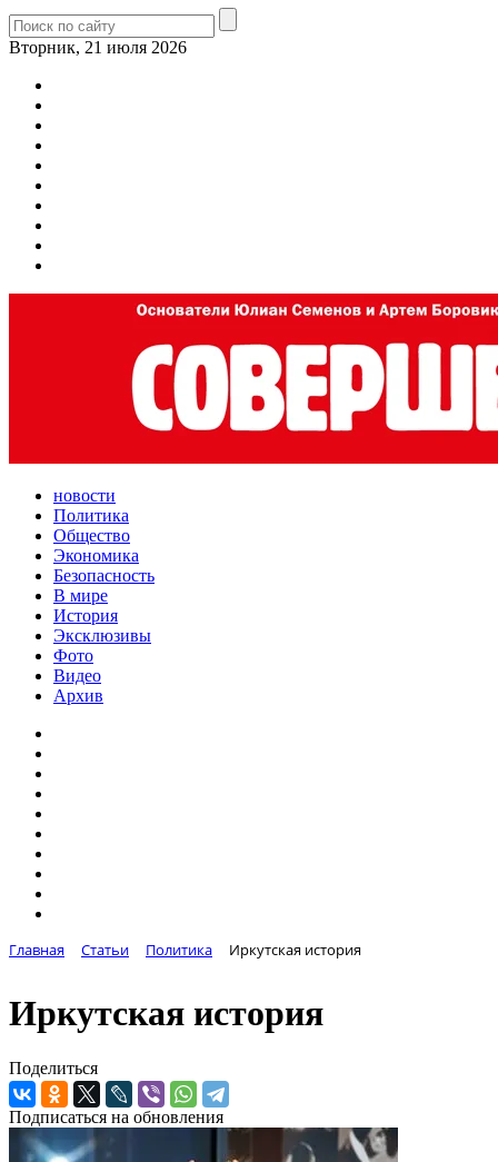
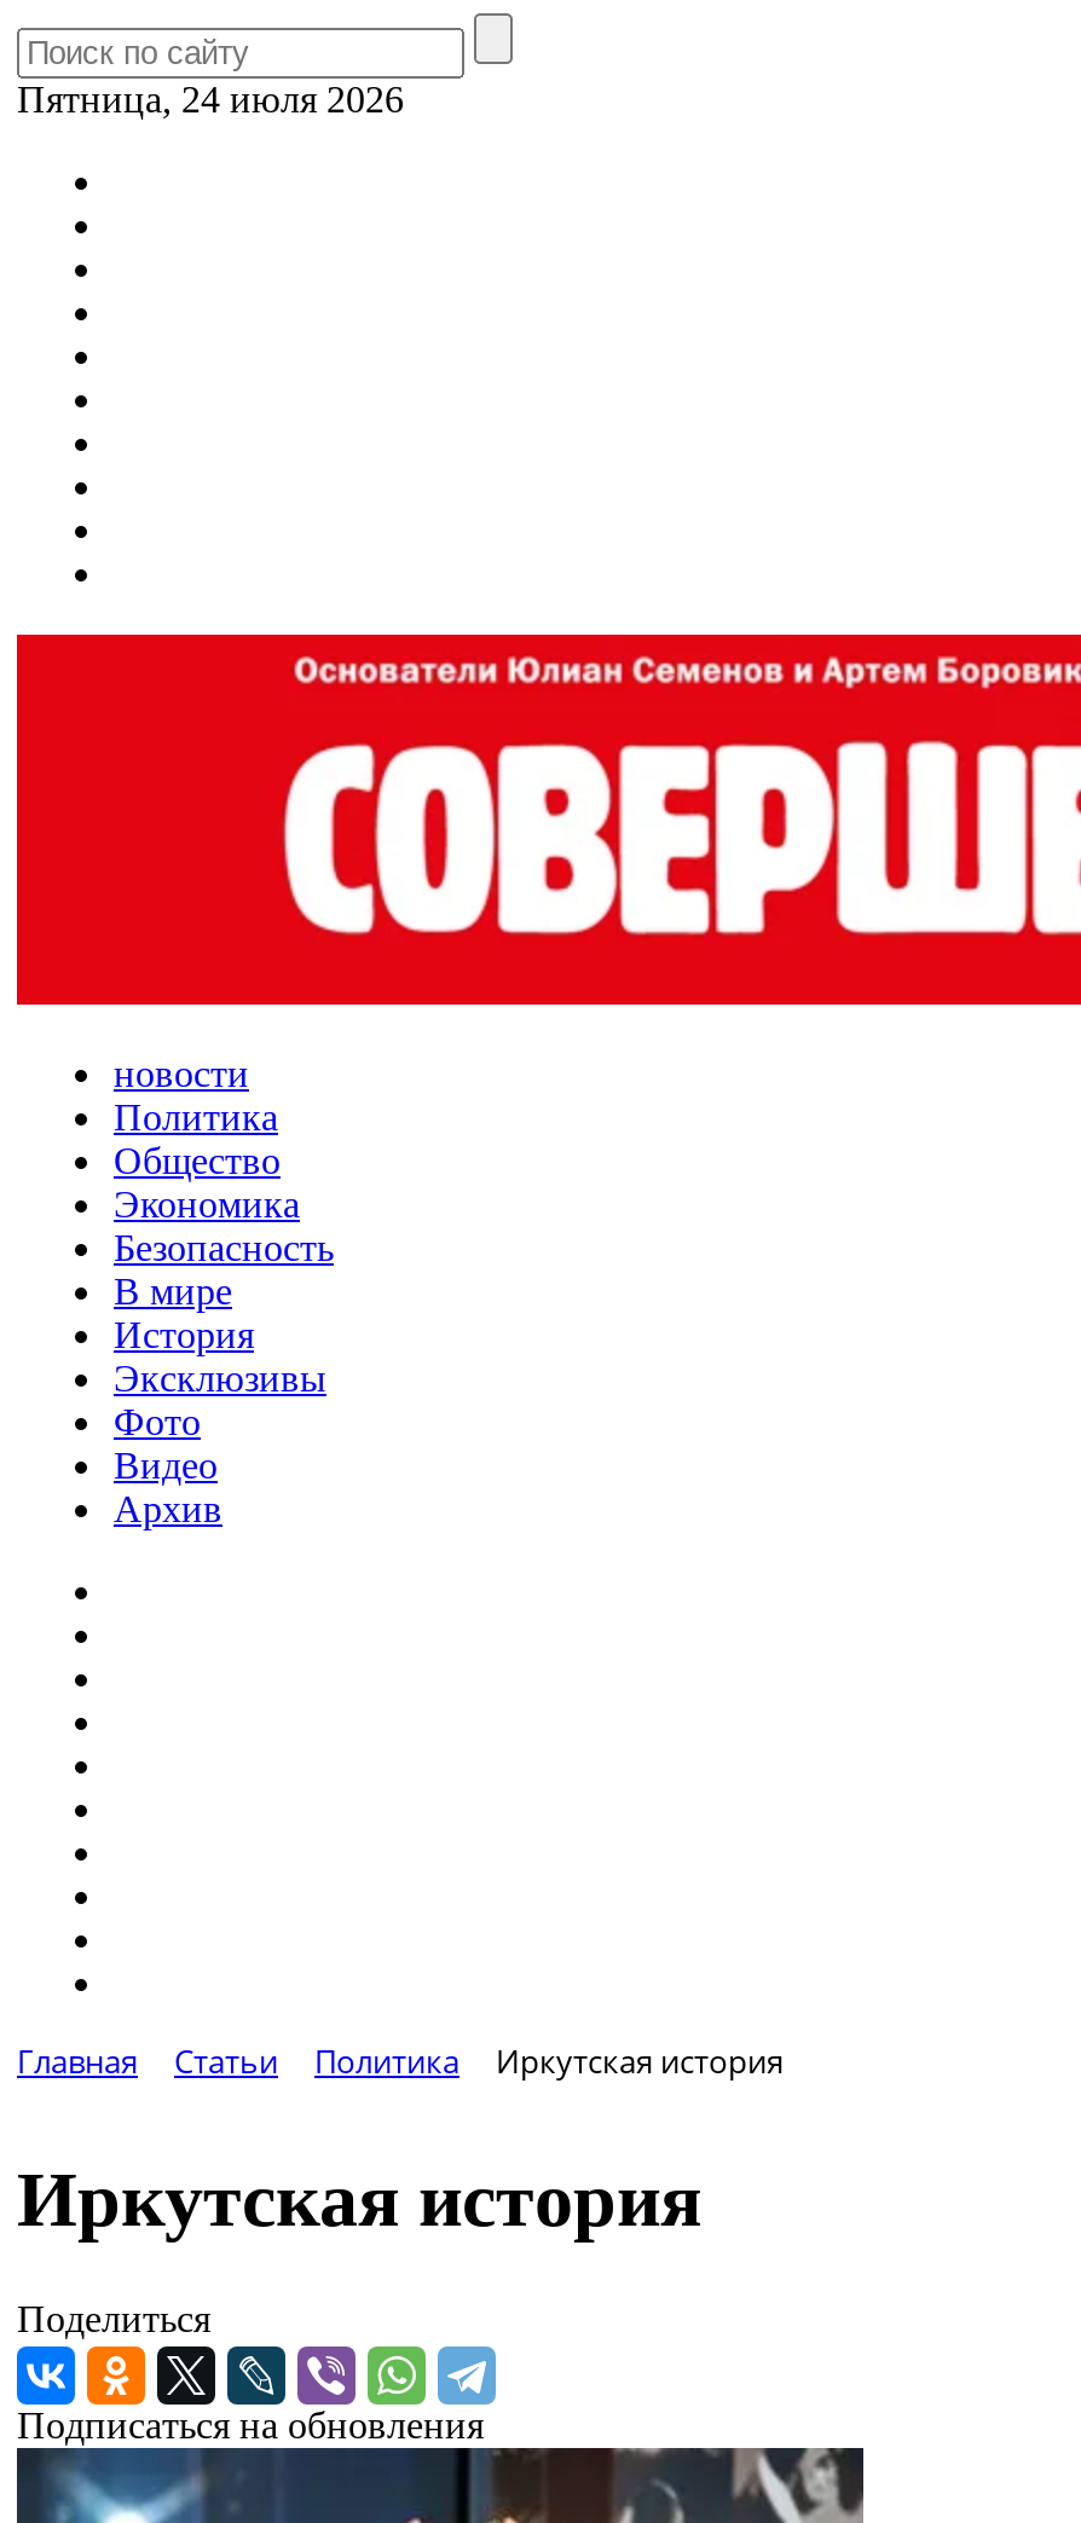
[9,38,187,57] Вторник, 21 июля 2026 -> [17,79,404,120] Пятница, 24 июля 2026

